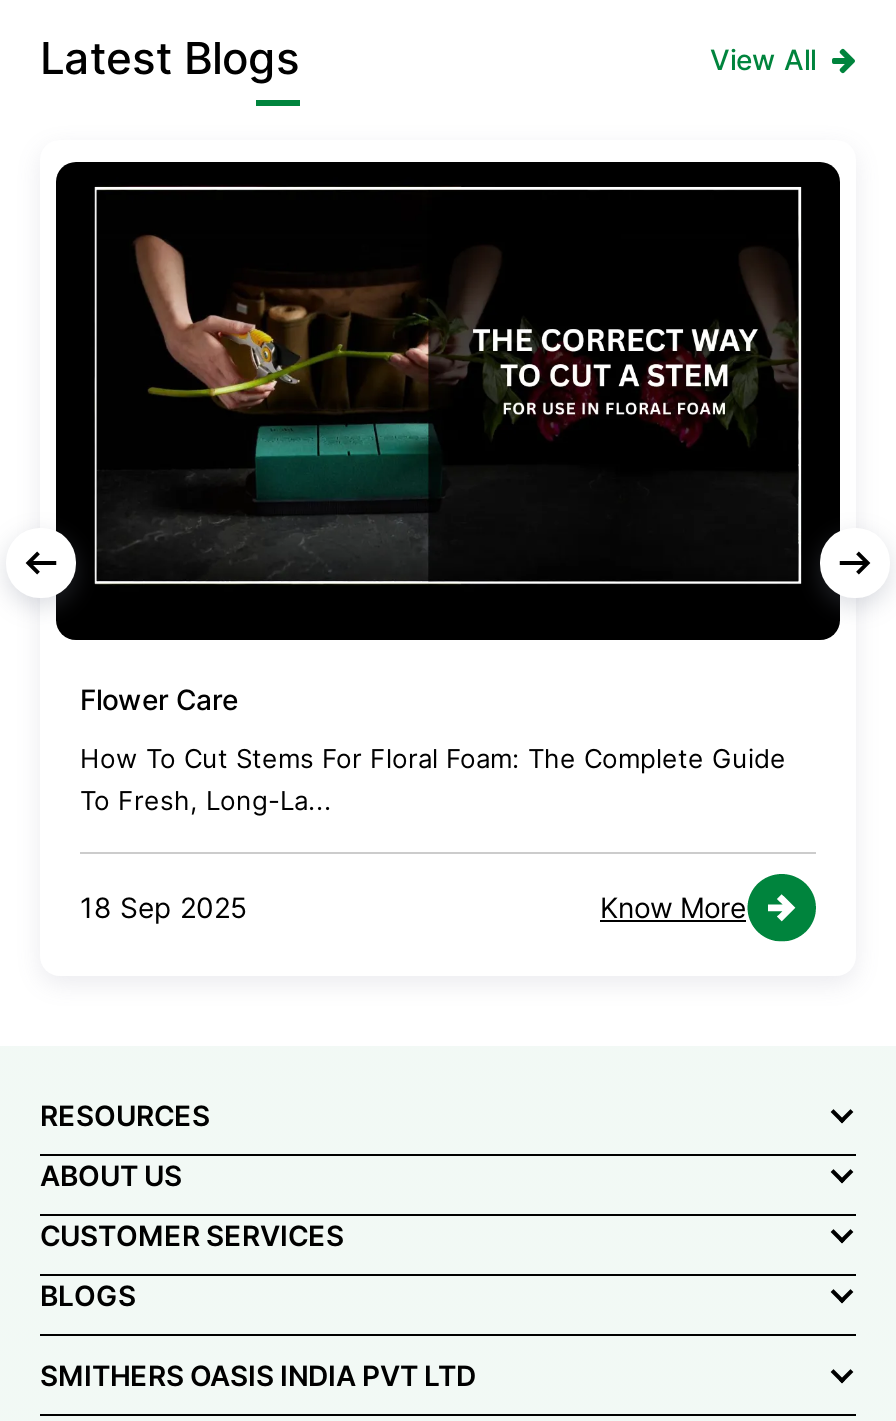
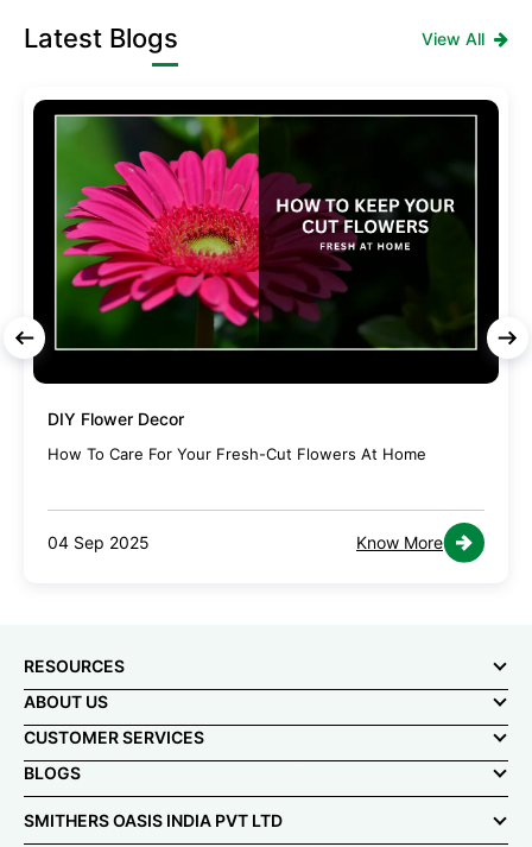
[94,188,800,582] [image] -> [55,114,476,349] [image]
[80,681,238,715] Flower Care -> [47,408,184,428] DIY Flower Decor
[80,741,786,815] How To Cut Stems For Floral Foam: The Complete Guide | To Fresh, Long-La... -> [47,444,426,463] How To Care For Your Fresh-Cut Flowers At Home
[80,890,248,924] 18 Sep 2025 -> [47,532,150,553] 04 Sep 2025

